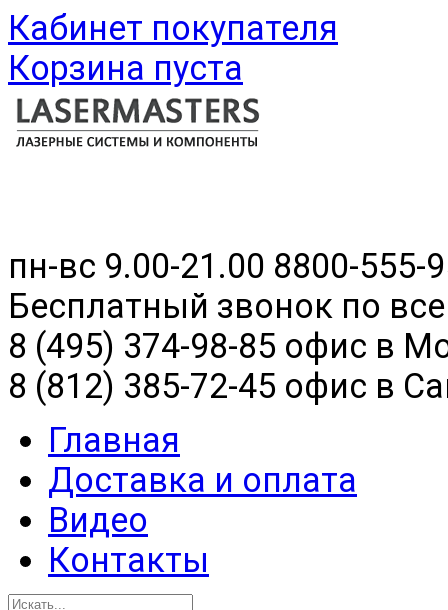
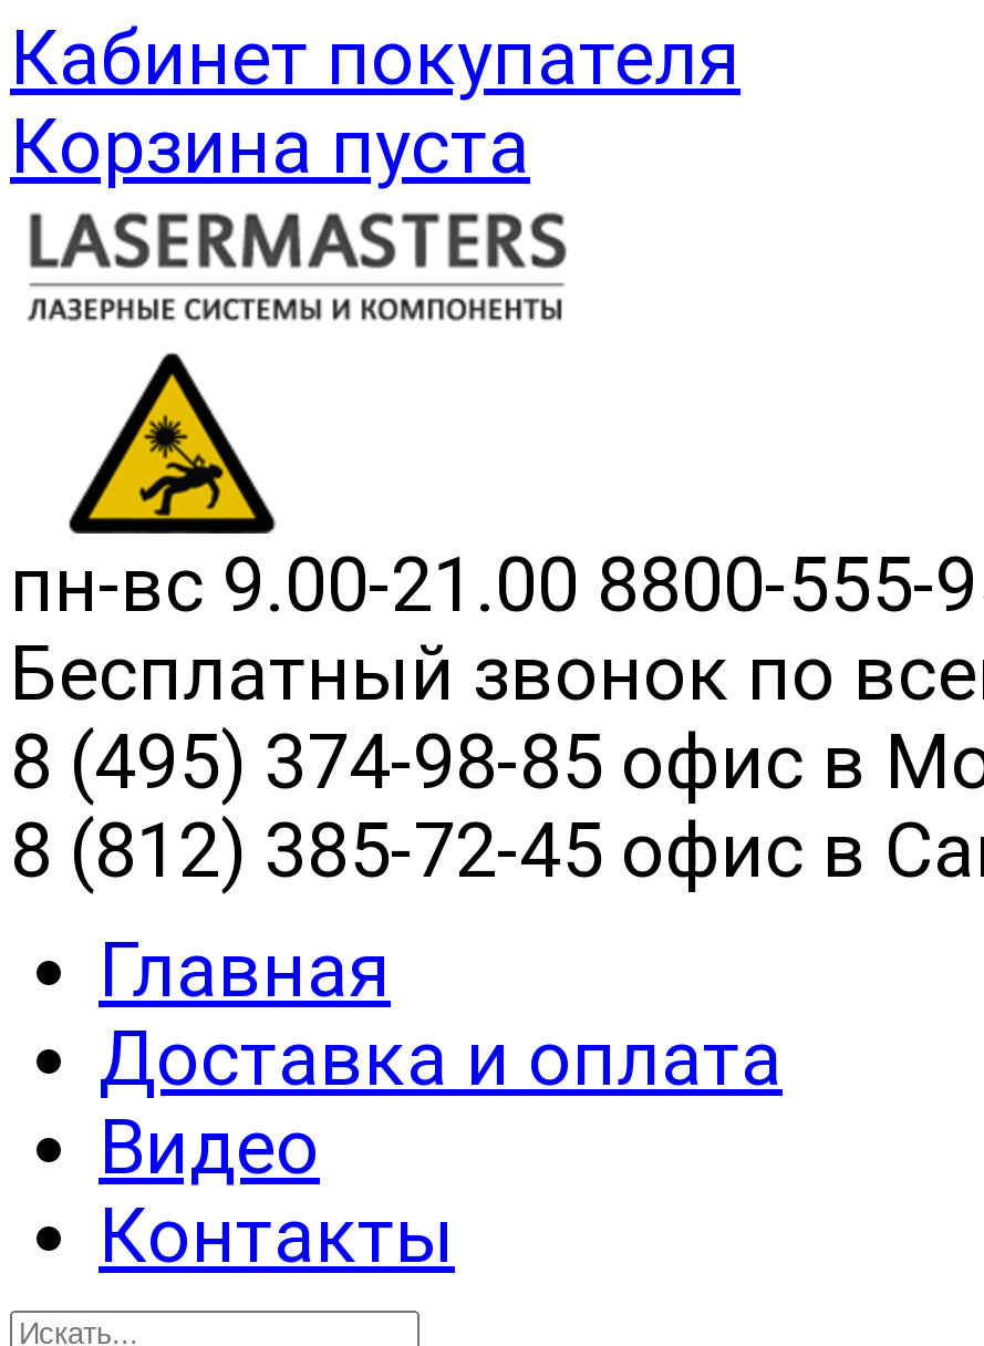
none -> [68,352,278,536] [image]

